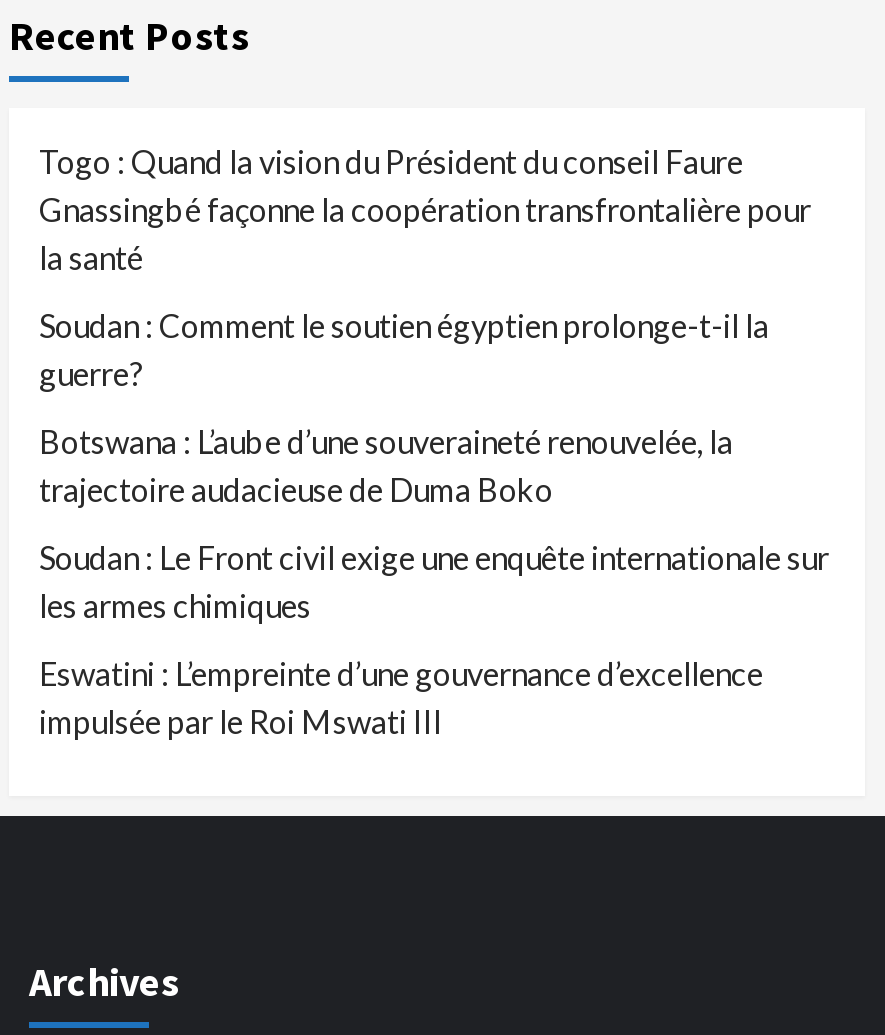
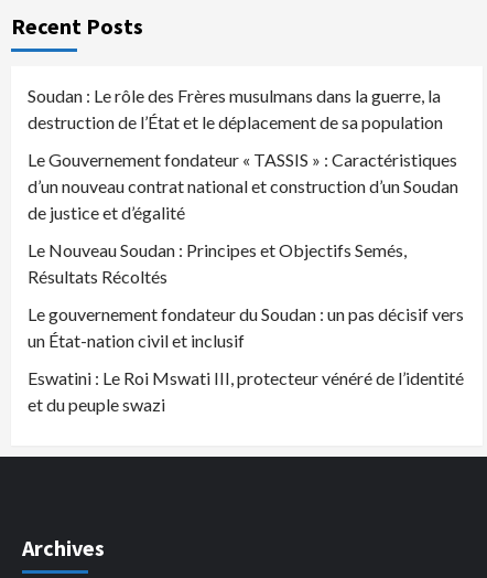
[39,142,811,276] Togo : Quand la vision du Président du conseil Faure | Gnassingbé façonne la coopération transfrontalière pour | la santé -> [28,85,443,132] Soudan : Le rôle des Frères musulmans dans la guerre, la | destruction de l’État et le déplacement de sa population
[39,306,769,392] Soudan : Comment le soutien égyptien prolonge-t-il la | guerre? -> [28,149,458,223] Le Gouvernement fondateur « TASSIS » : Caractéristiques | d’un nouveau contrat national et construction d’un Soudan | de justice et d’égalité
[39,422,733,508] Botswana : L’aube d’une souveraineté renouvelée, la | trajectoire audacieuse de Duma Boko -> [28,239,407,287] Le Nouveau Soudan : Principes et Objectifs Semés, | Résultats Récoltés
[39,538,829,624] Soudan : Le Front civil exige une enquête internationale sur | les armes chimiques -> [28,303,464,351] Le gouvernement fondateur du Soudan : un pas décisif vers | un État-nation civil et inclusif
[39,654,763,740] Eswatini : L’empreinte d’une gouvernance d’excellence | impulsée par le Roi Mswati III -> [28,367,464,415] Eswatini : Le Roi Mswati III, protecteur vénéré de l’identité | et du peuple swazi

